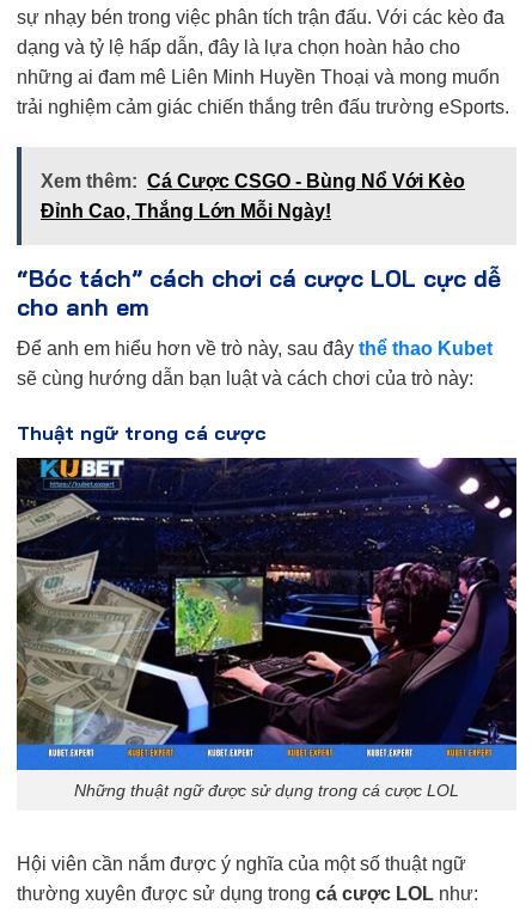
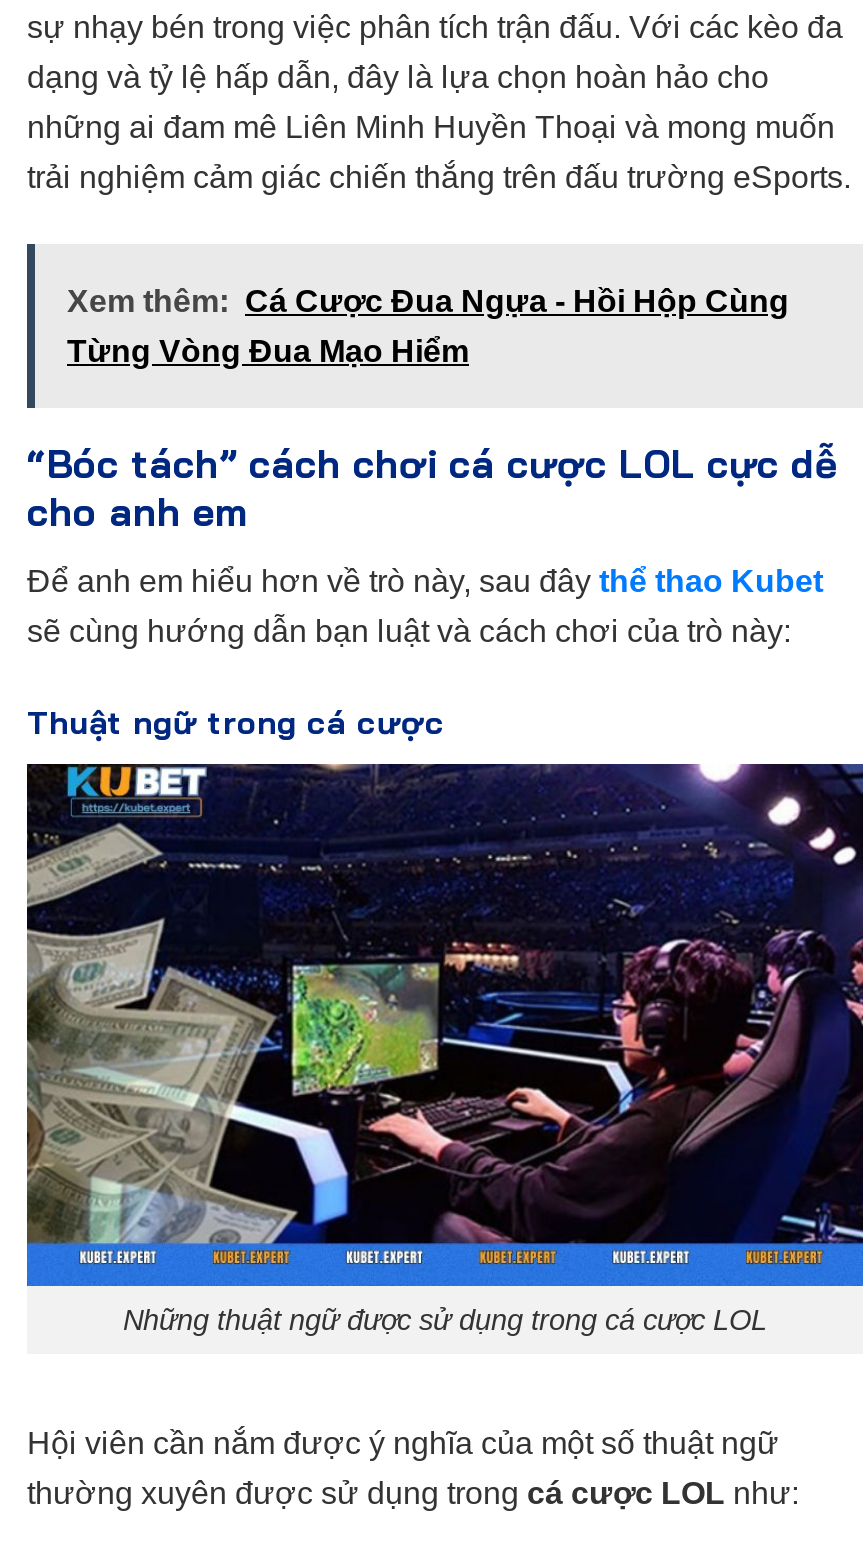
[41,171,465,192] Xem thêm: Cá Cược CSGO - Bùng Nổ Với Kèo -> [67,284,789,318] Xem thêm: Cá Cược Đua Ngựa - Hồi Hộp Cùng
[41,201,331,221] Đỉnh Cao, Thắng Lớn Mỗi Ngày! -> [67,334,469,368] Từng Vòng Đua Mạo Hiểm

